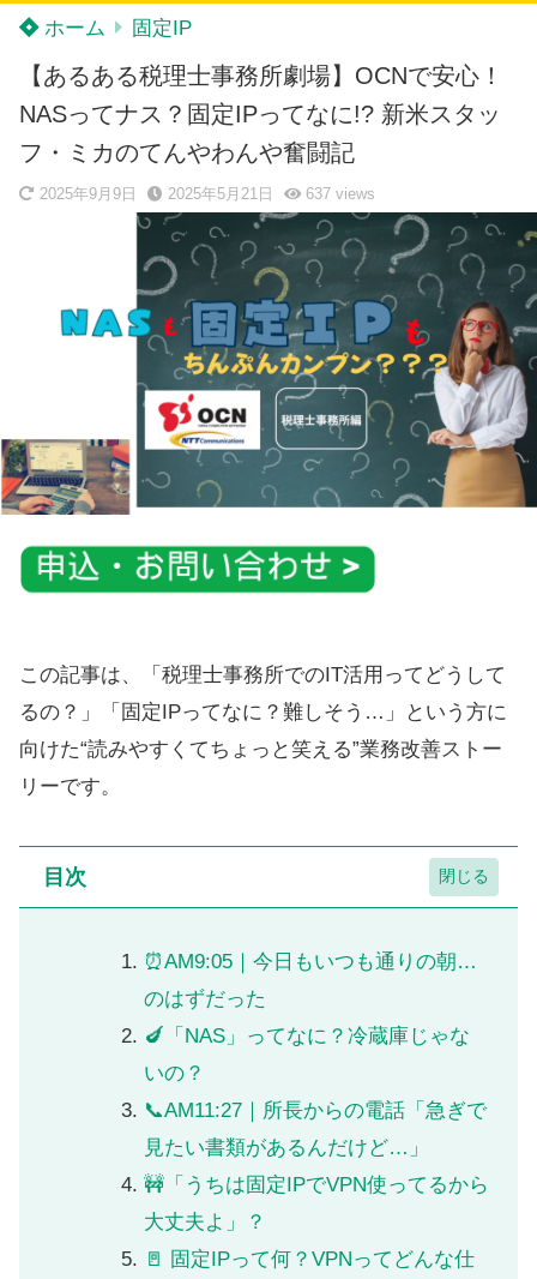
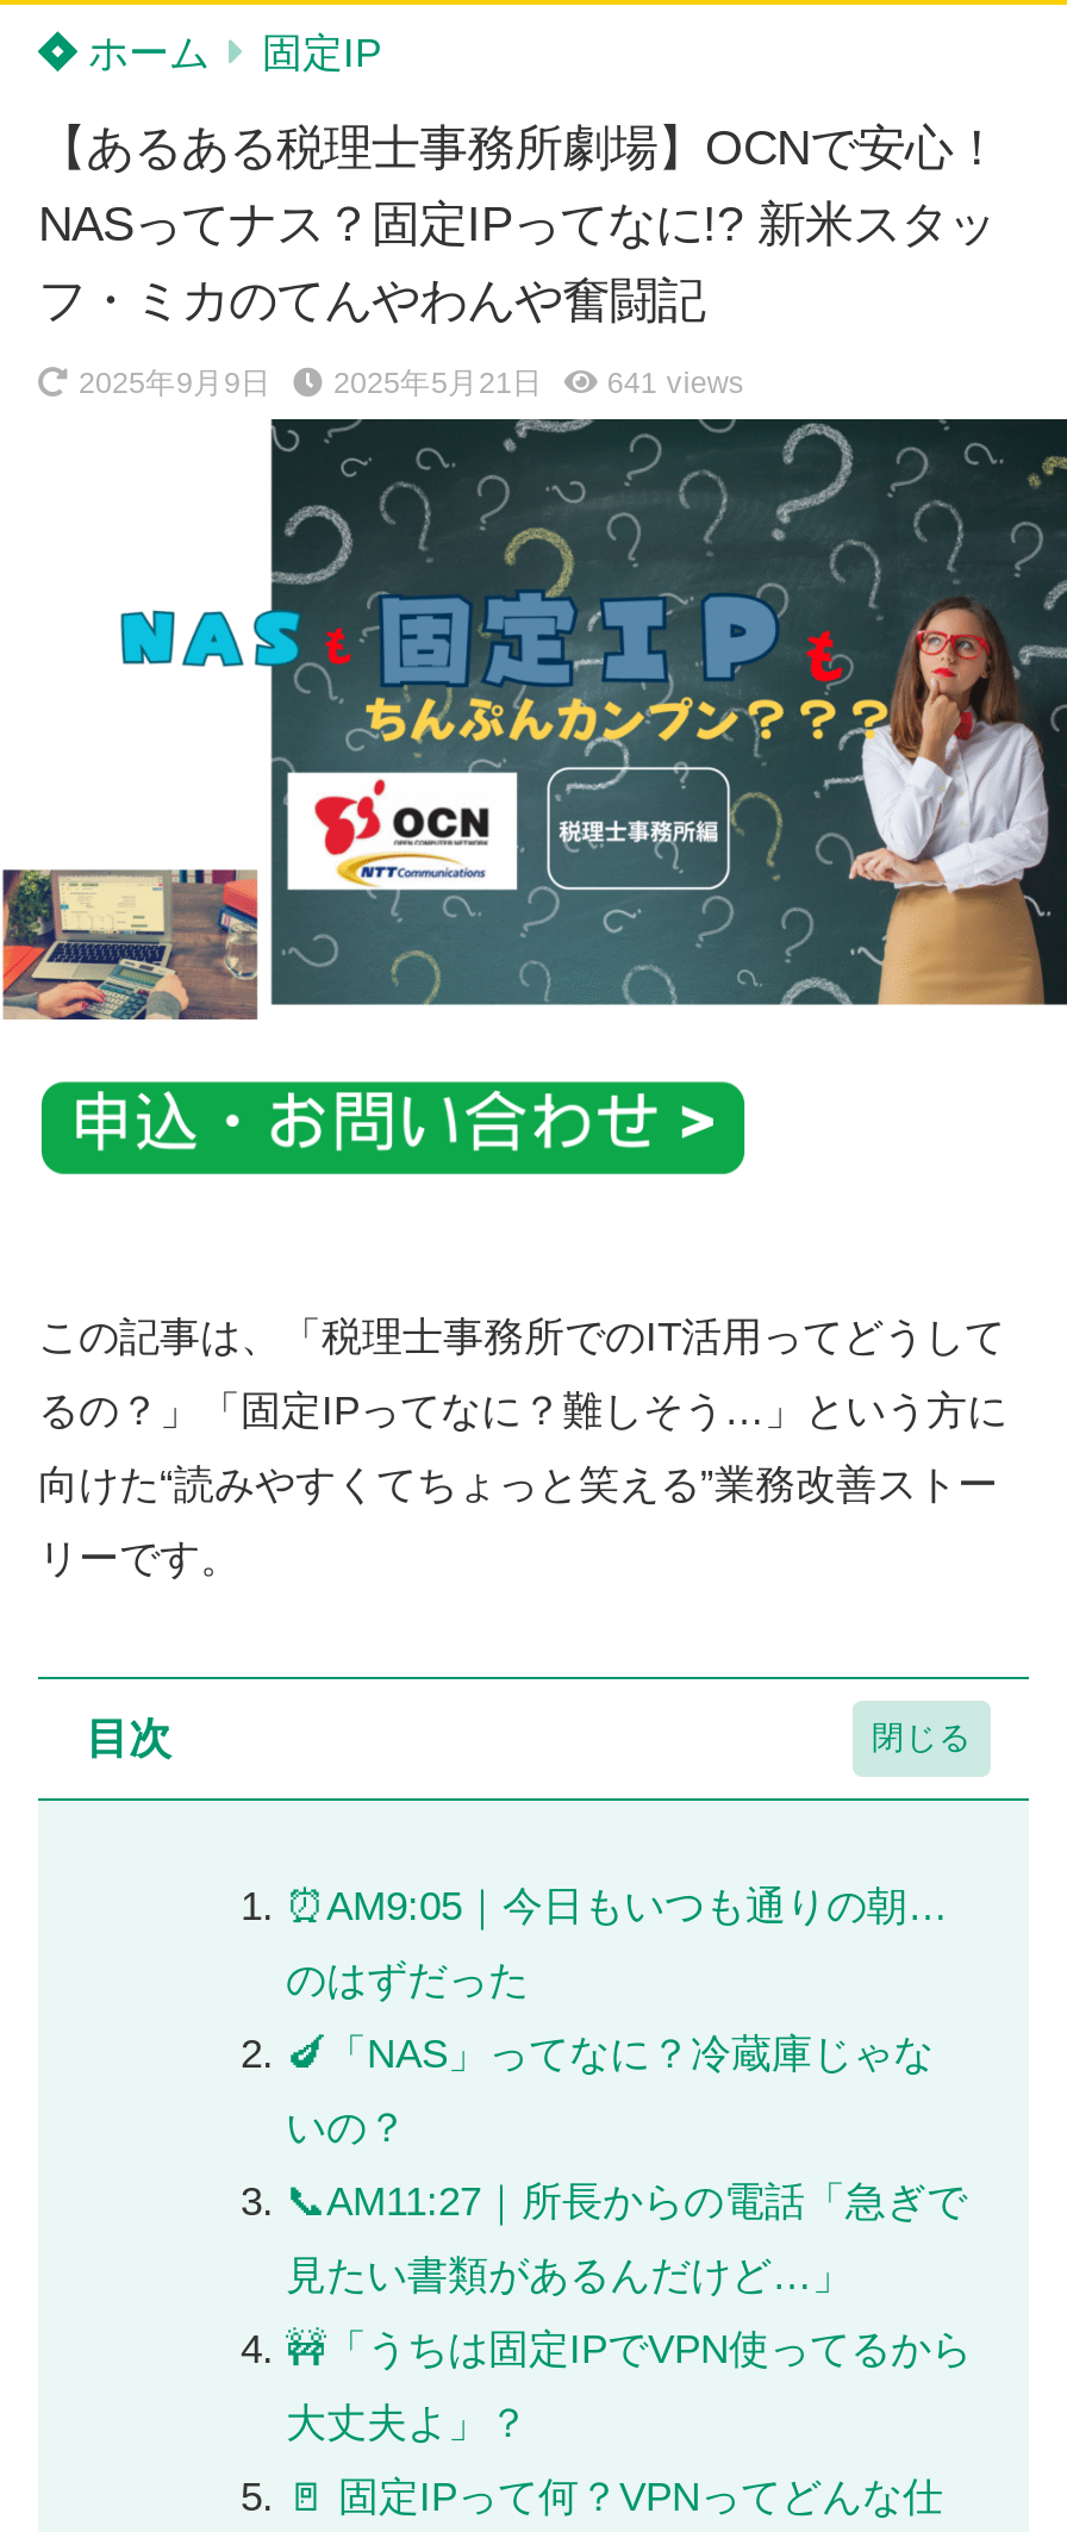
[40,186,375,203] 2025年9月9日 2025年5月21日 637 views -> [79,367,745,400] 2025年9月9日 2025年5月21日 641 views

